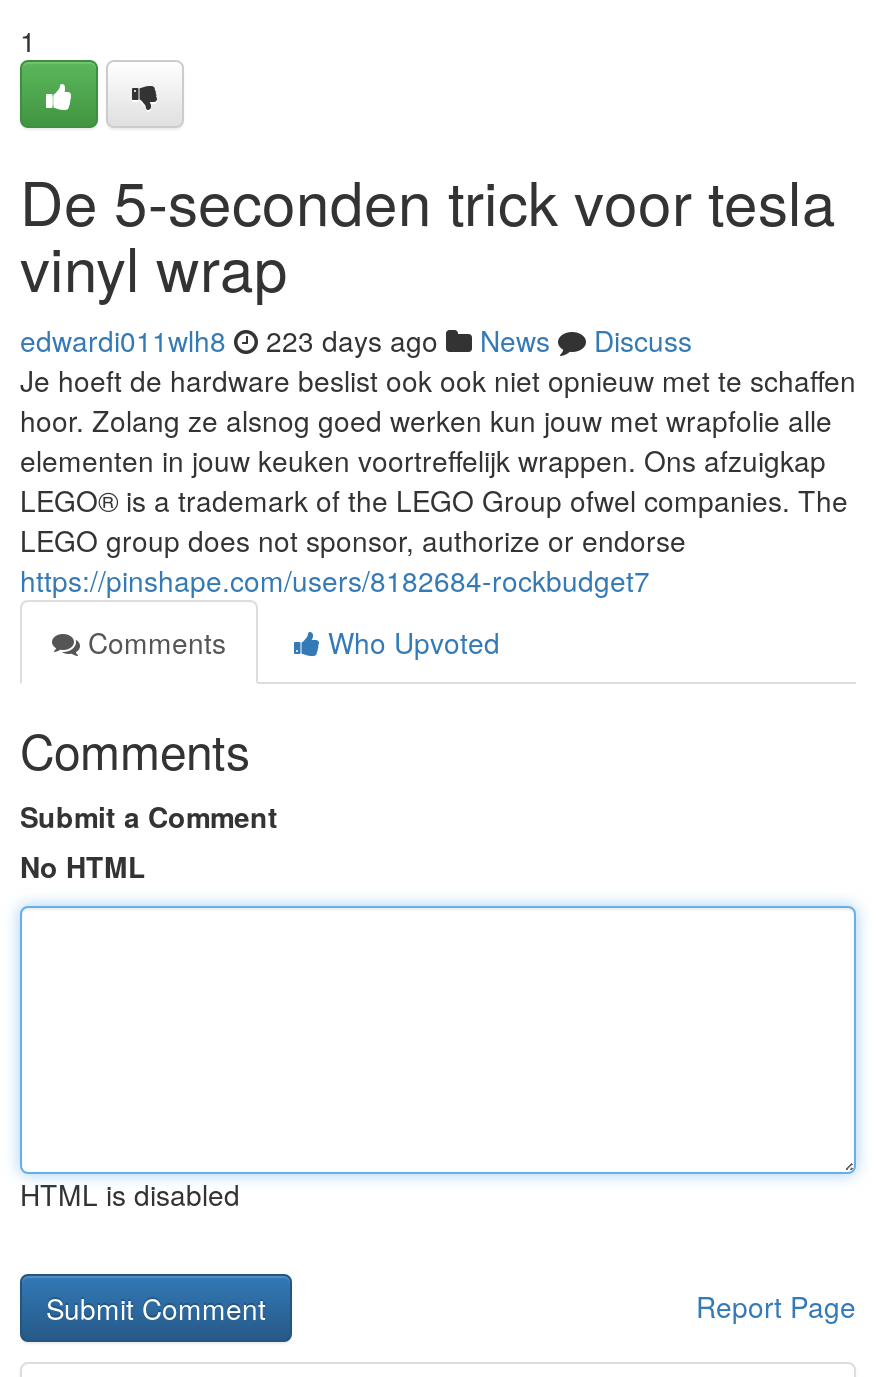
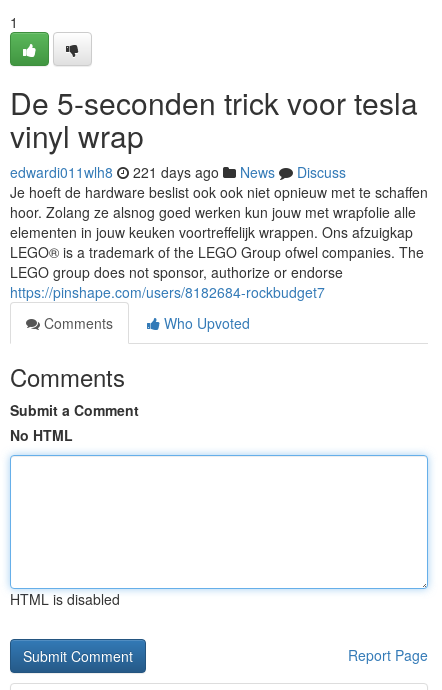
[20,320,692,360] edwardi011wlh8 223 days ago News Discuss -> [10,162,346,182] edwardi011wlh8 221 days ago News Discuss

